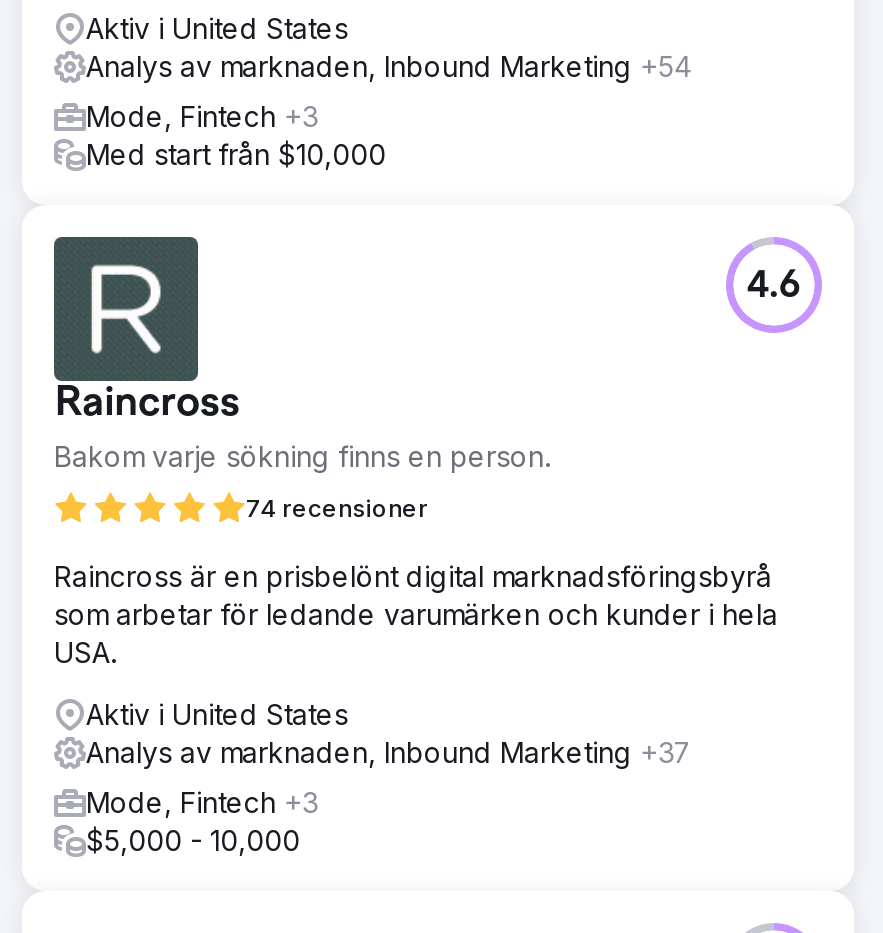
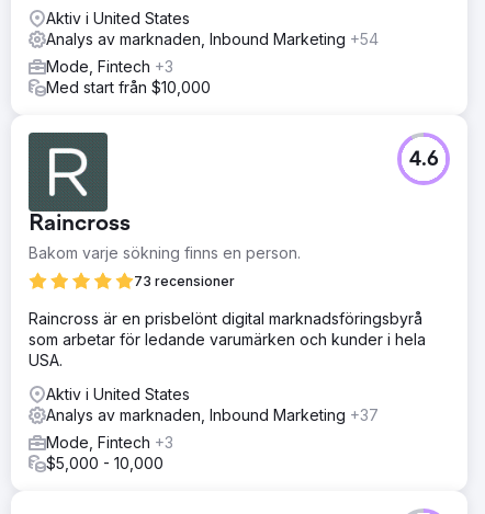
[246,492,428,522] 74 recensioner -> [134,272,235,289] 73 recensioner

